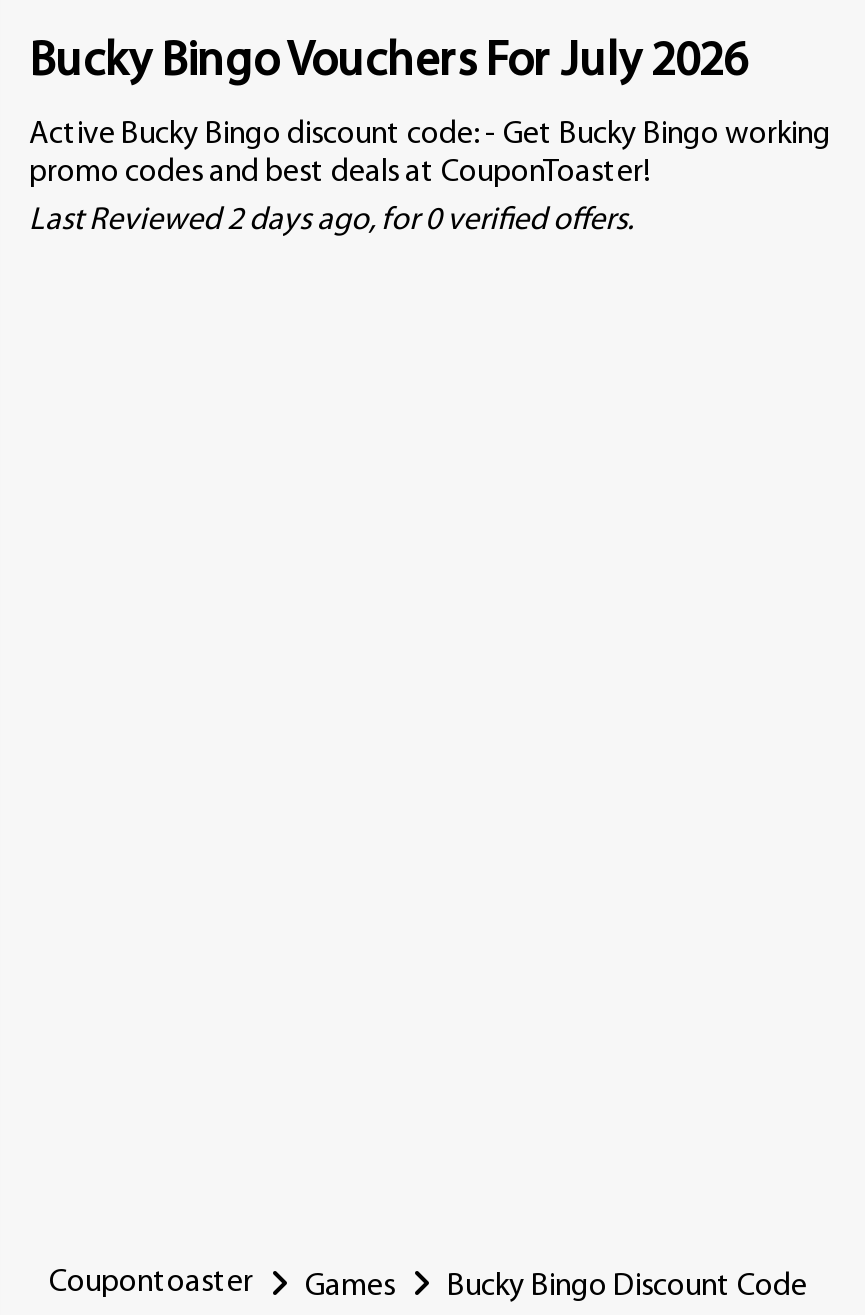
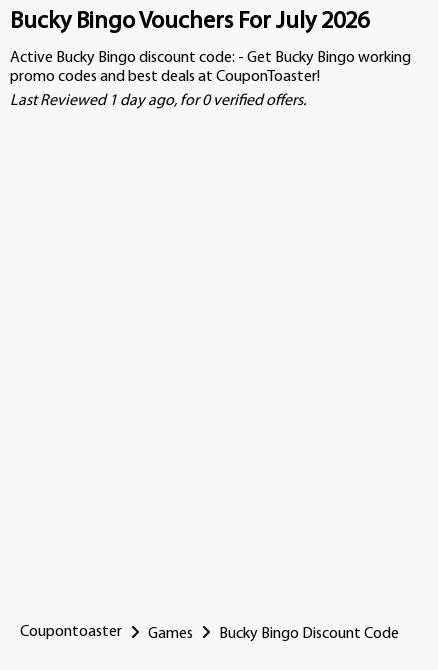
[29,205,633,237] Last Reviewed 2 days ago, for 0 verified offers. -> [10,93,306,109] Last Reviewed 1 day ago, for 0 verified offers.

